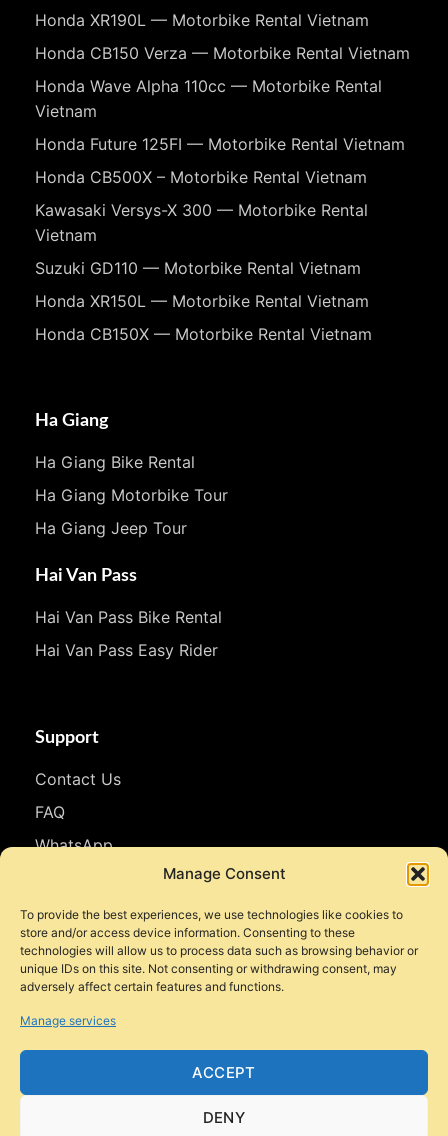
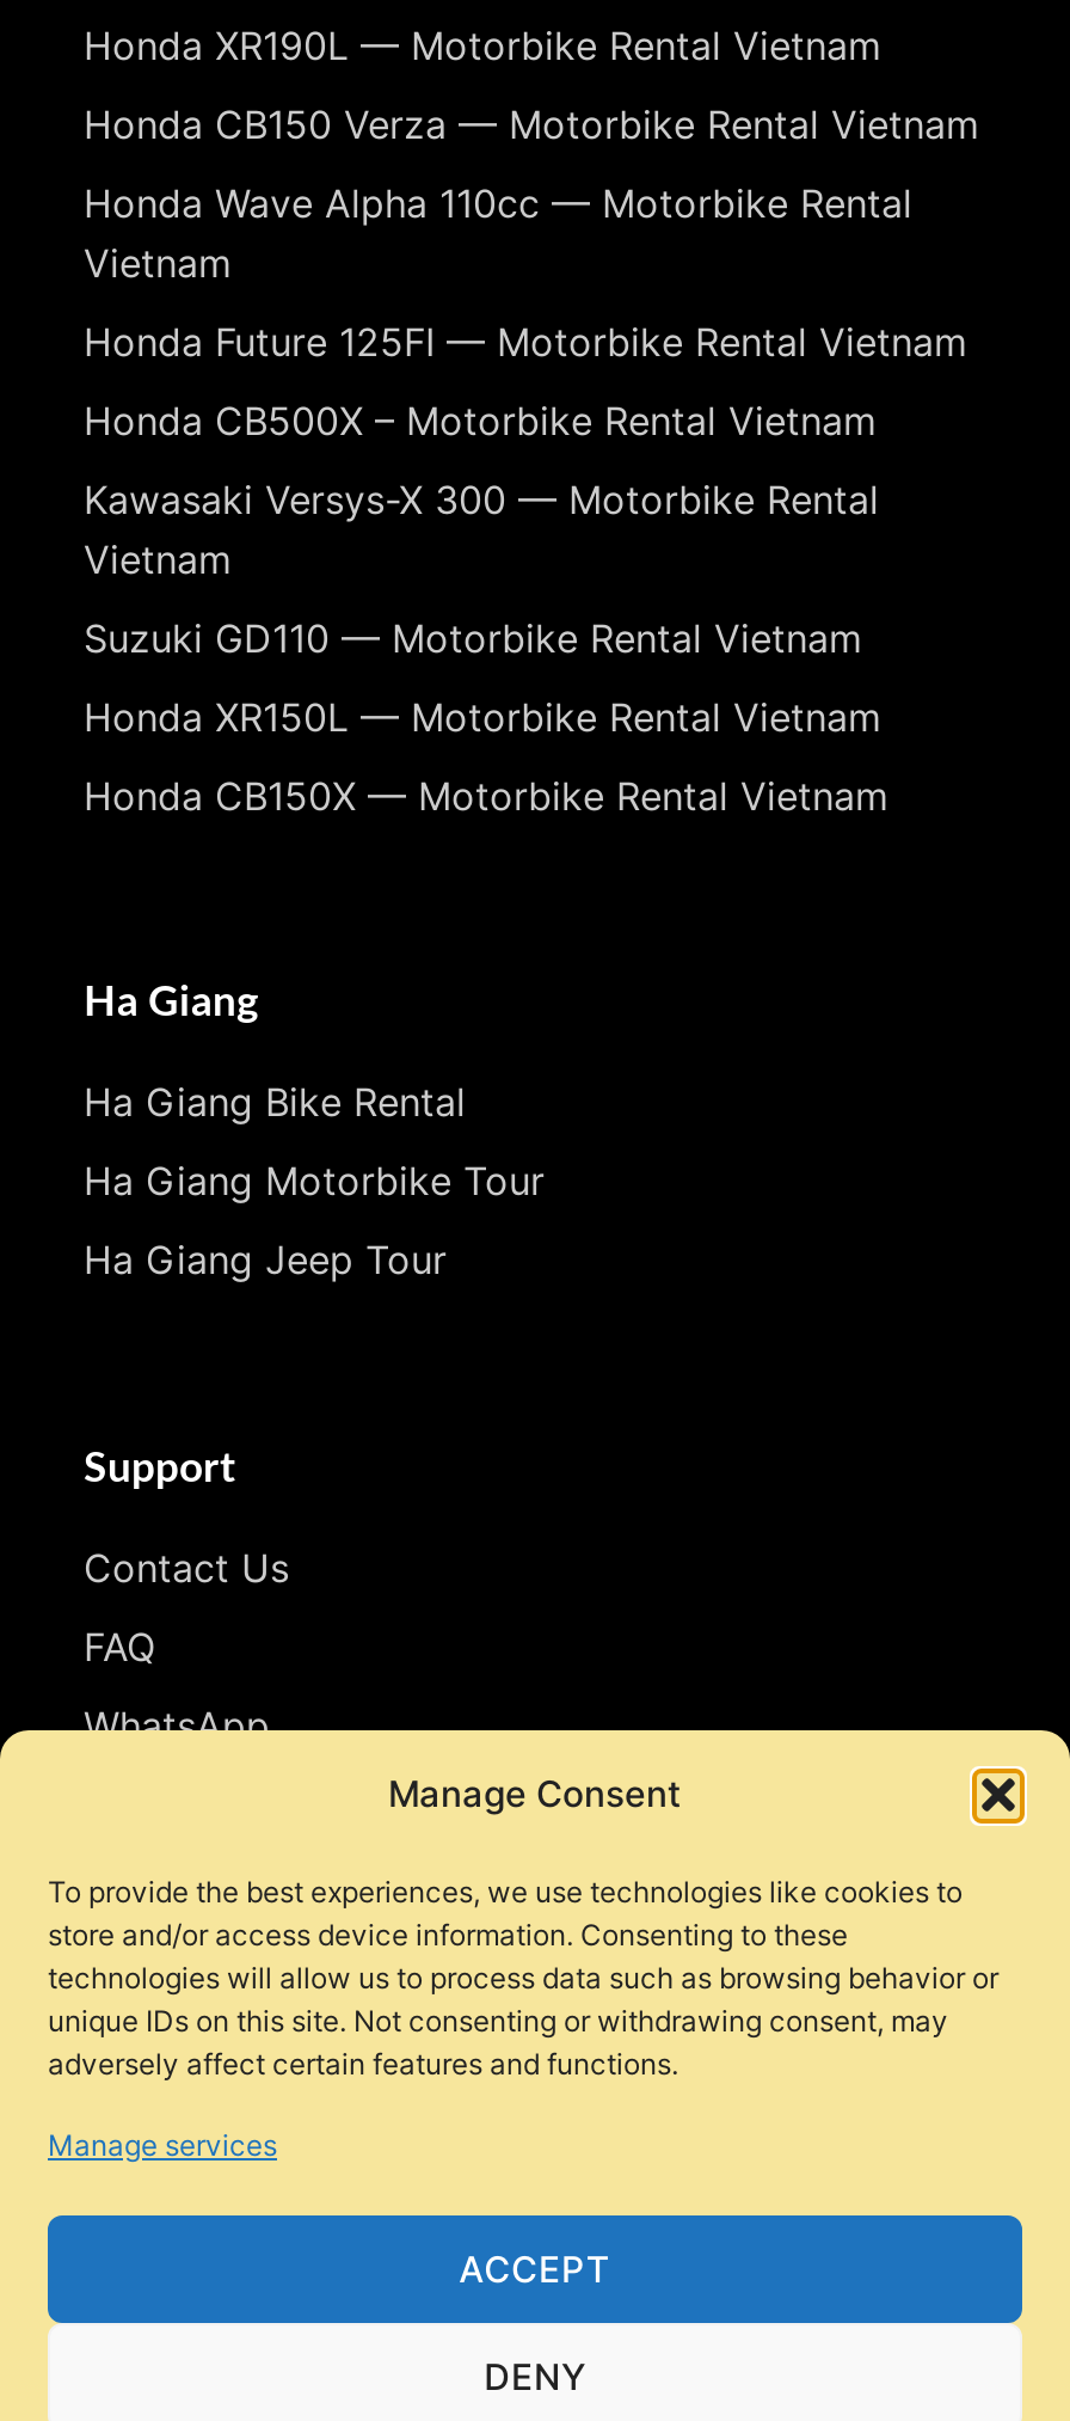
[35,567,222,660] Hai Van Pass | Hai Van Pass Bike Rental | Hai Van Pass Easy Rider -> none

